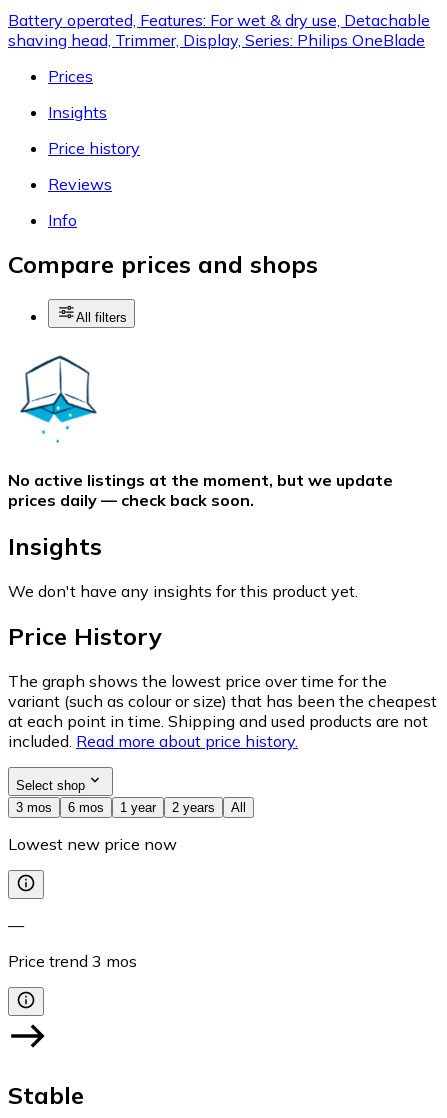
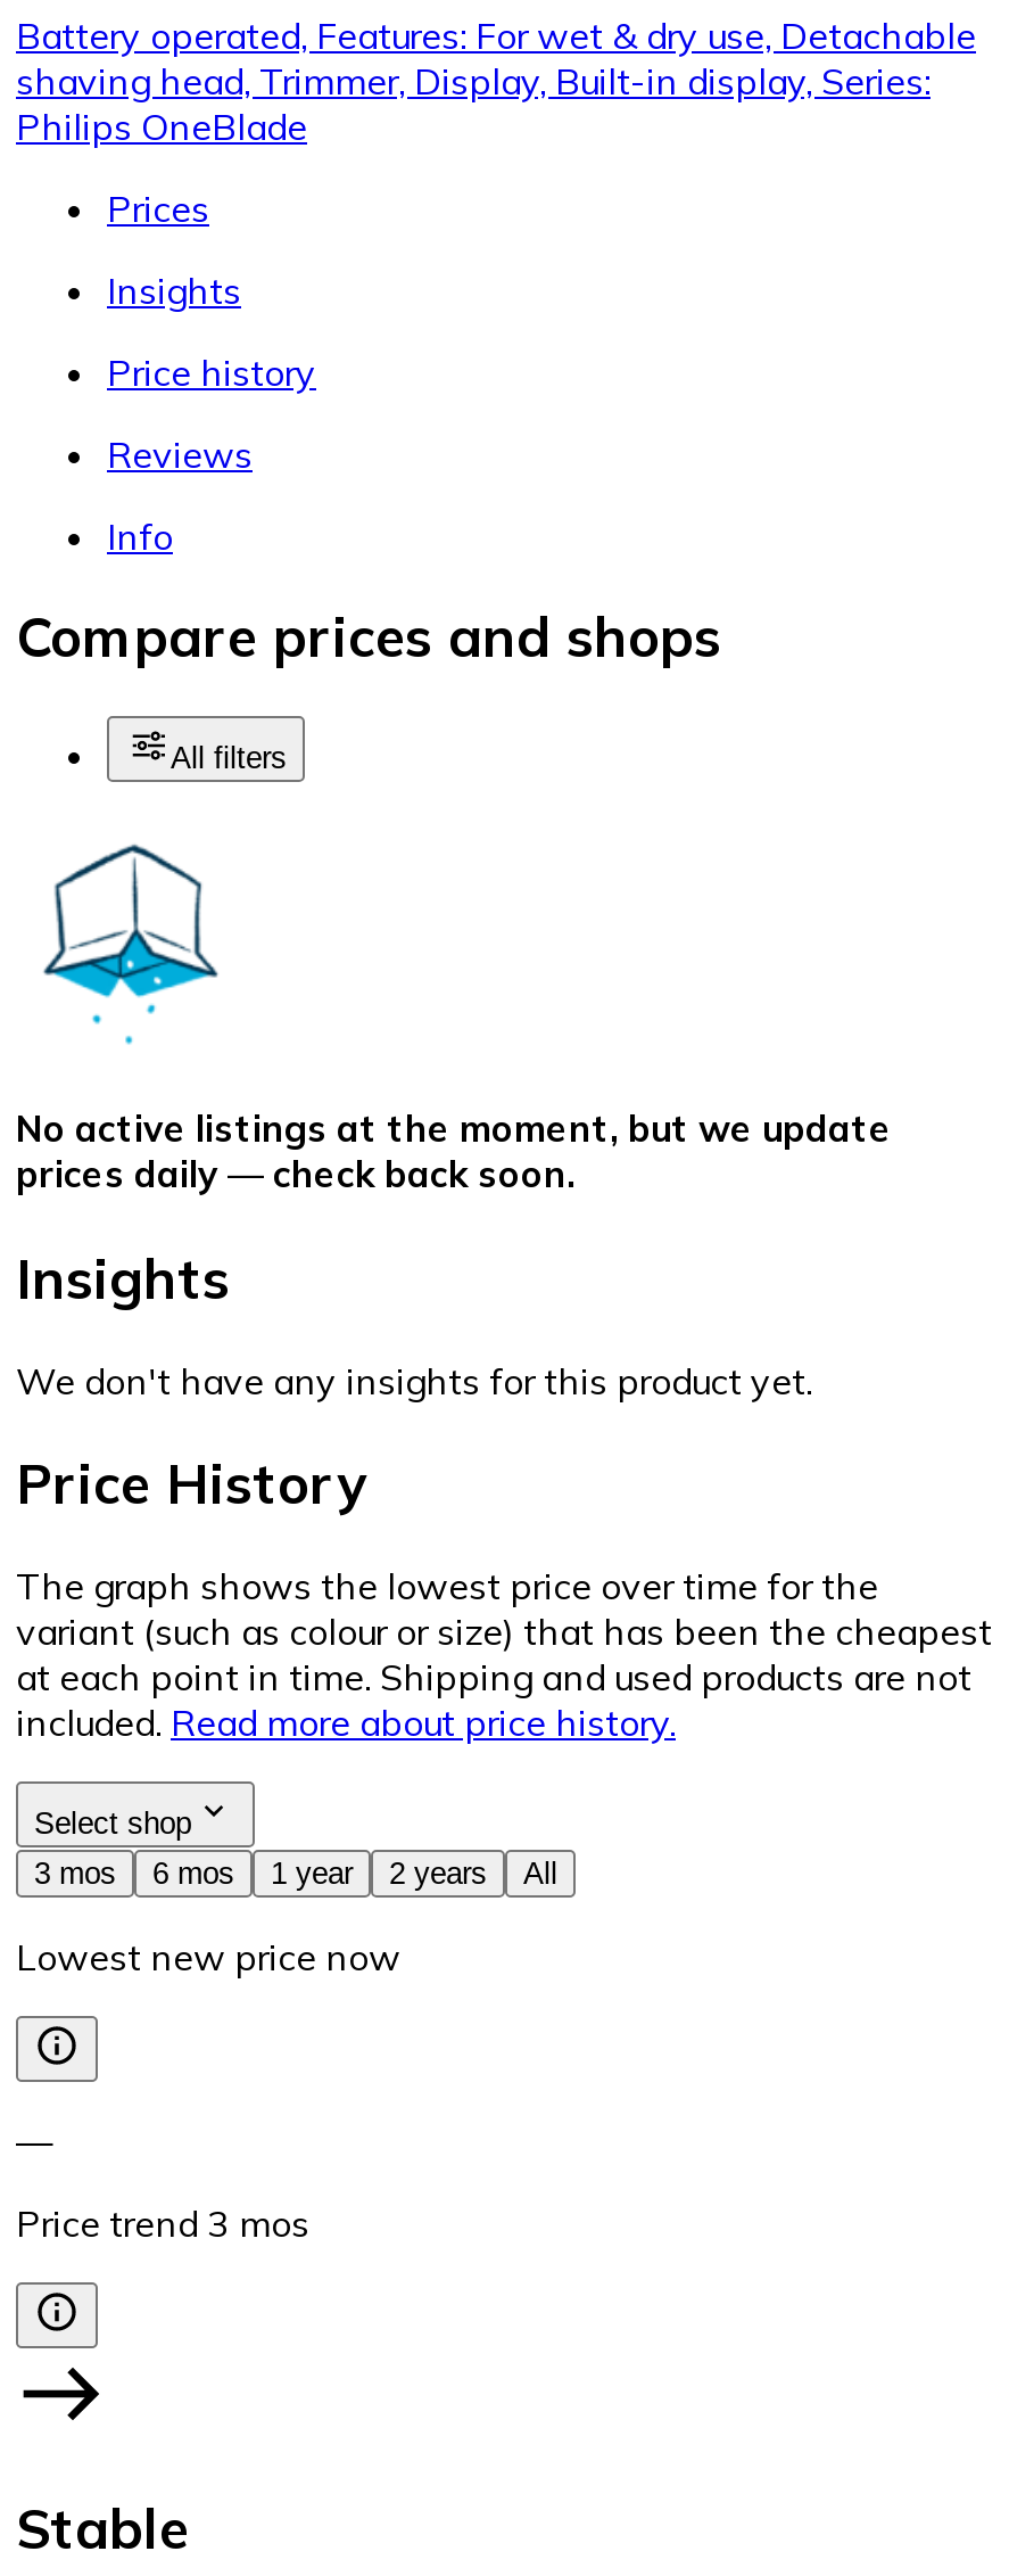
[8,29,425,49] shaving head, Trimmer, Display, Series: Philips OneBlade -> [16,57,931,148] shaving head, Trimmer, Display, Built-in display, Series: | Philips OneBlade

